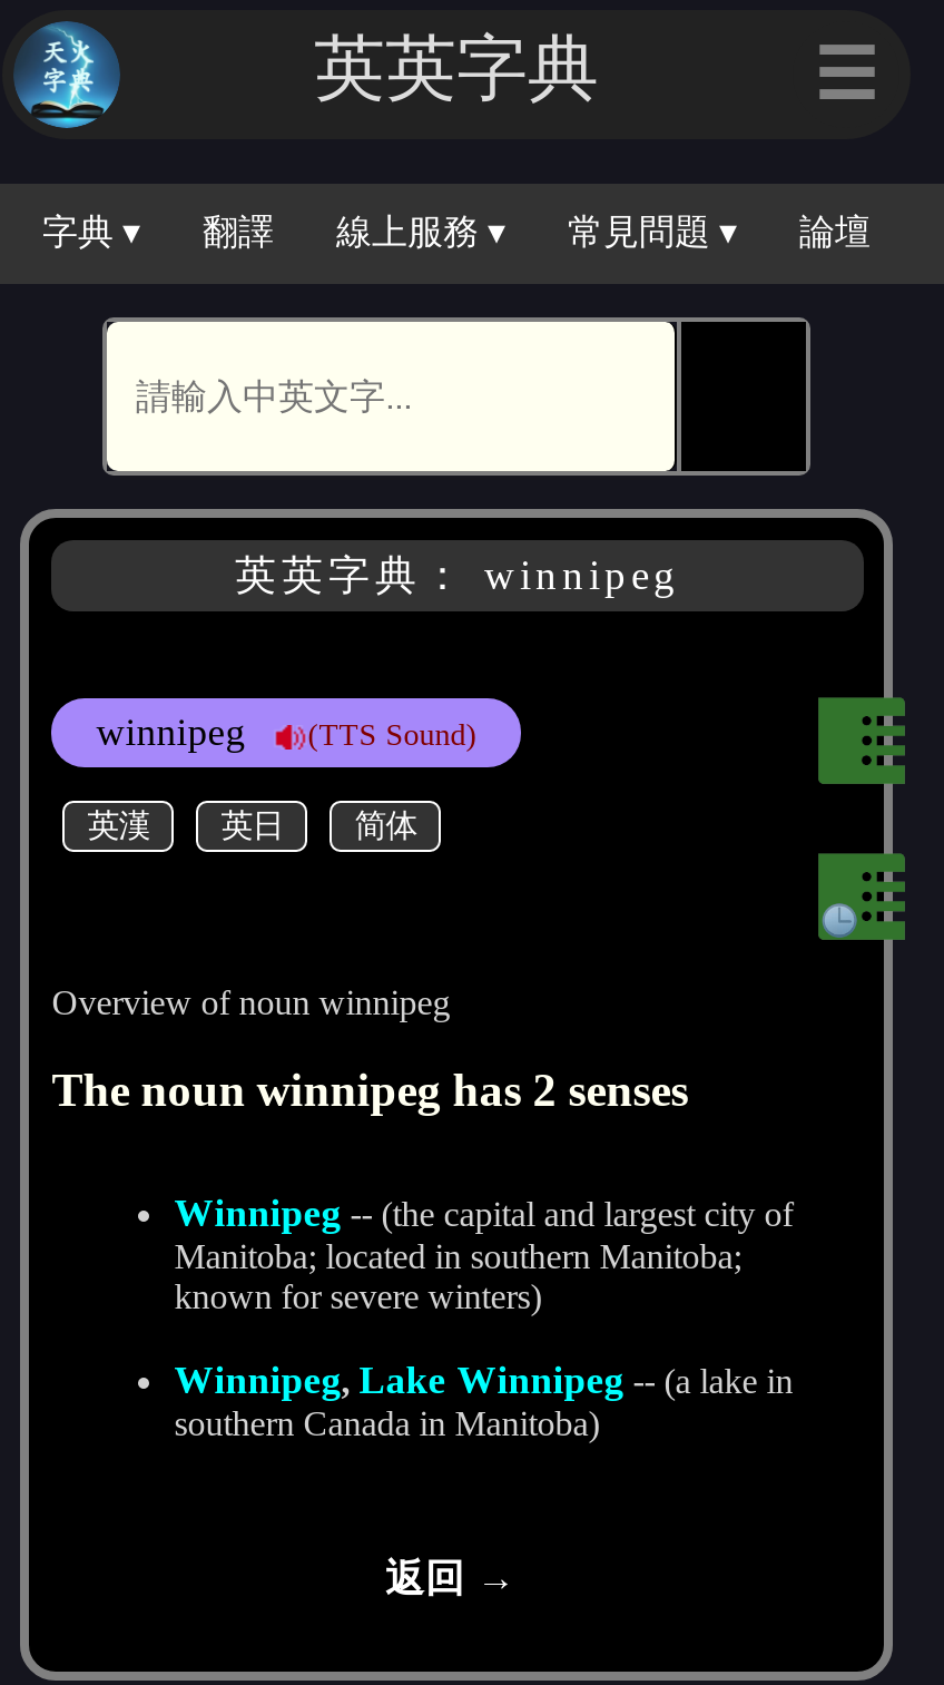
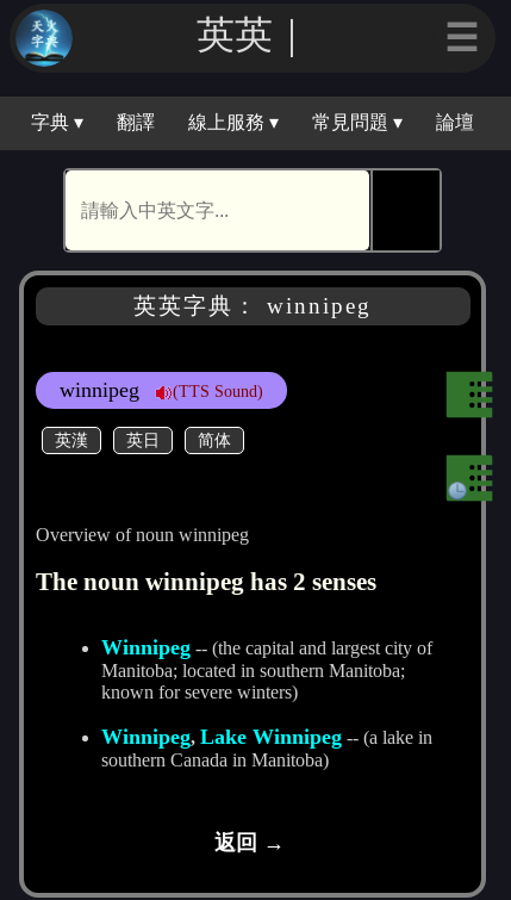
[314,28,599,108] 英英字典 -> [215,13,290,56] 英｜

